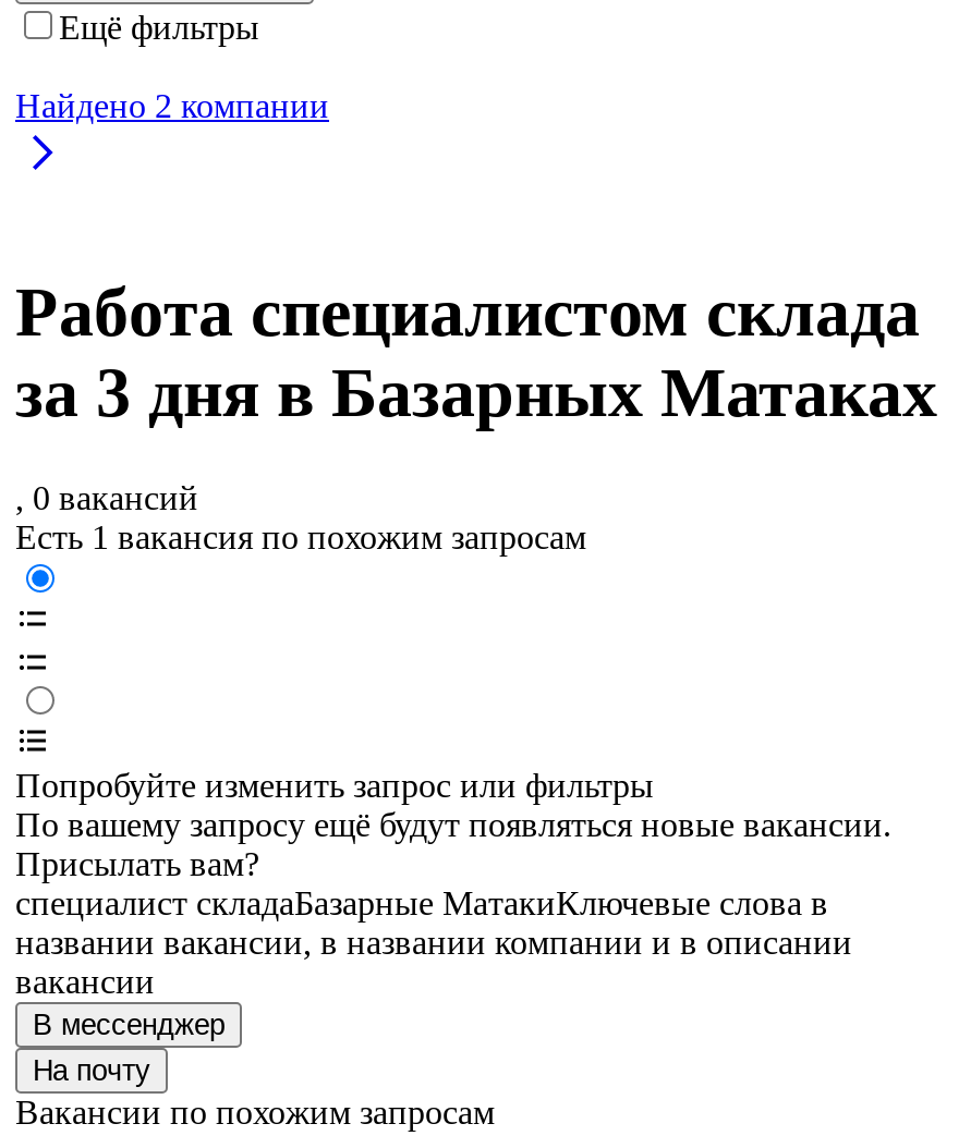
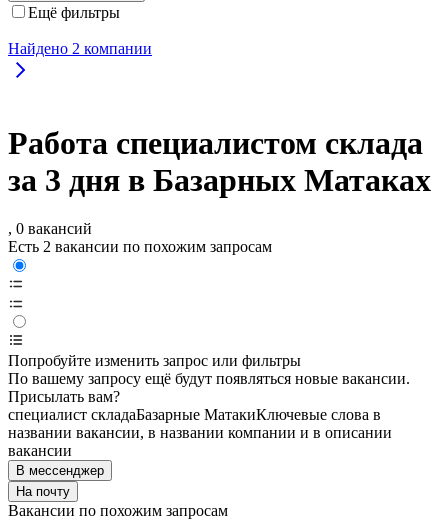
[15,520,586,557] Есть 1 вакансия по похожим запросам -> [8,238,272,255] Есть 2 вакансии по похожим запросам

